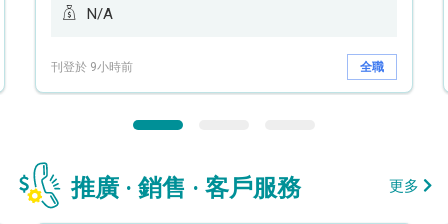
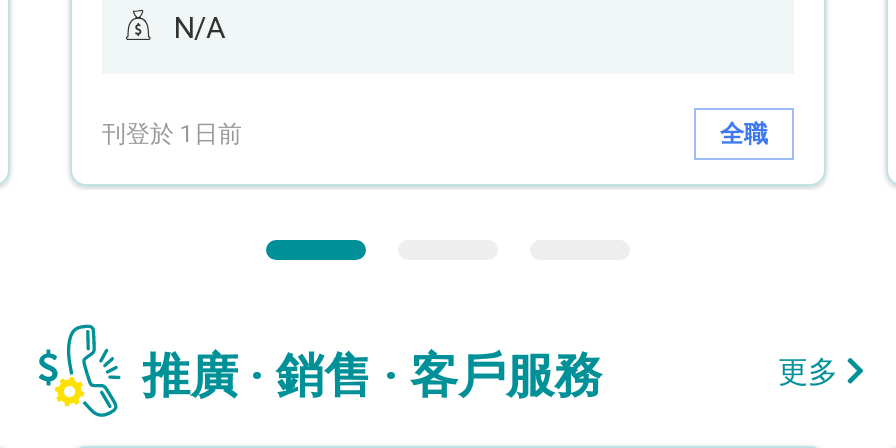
[51,59,133,73] 刊登於 9小時前 -> [102,119,242,147] 刊登於 1日前

